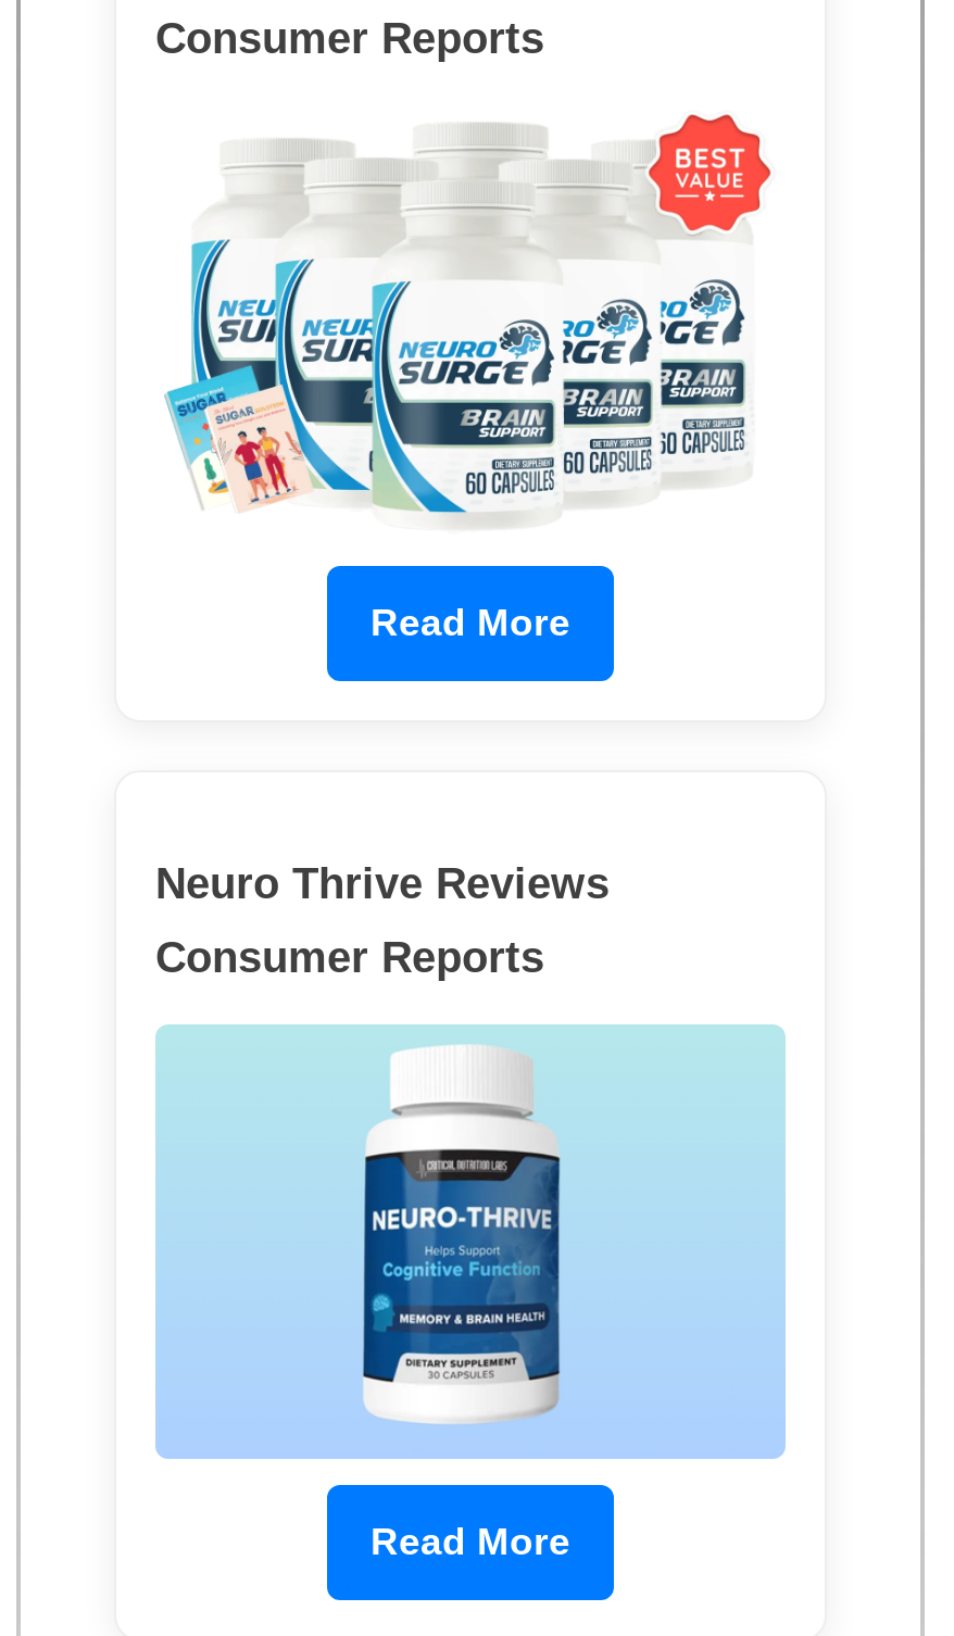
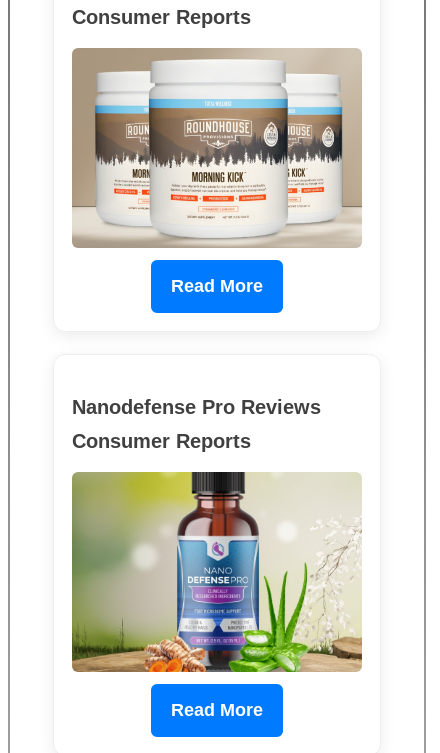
[155,104,786,539] [image] -> [71,47,363,249] [image]
[155,860,610,908] Neuro Thrive Reviews -> [72,396,321,418] Nanodefense Pro Reviews
[155,1023,786,1460] [image] -> [71,471,363,673] [image]

